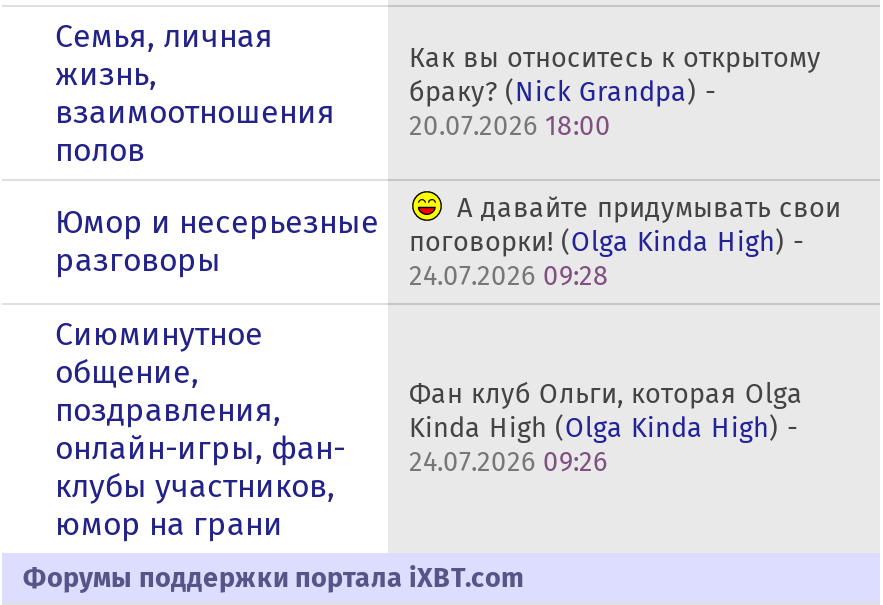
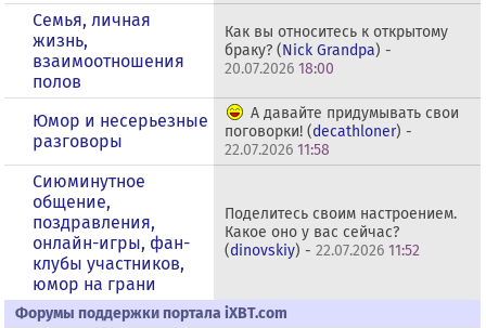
[409,225,805,293] поговорки! (Olga Kinda High) - | 24.07.2026 09:28 -> [225,122,413,159] поговорки! (decathloner) - | 22.07.2026 11:58
[409,377,803,479] Фан клуб Ольги, которая Olga | Kinda High (Olga Kinda High) - | 24.07.2026 09:26 -> [225,205,457,260] Поделитесь своим настроением. | Какое оно у вас сейчас? | (dinovskiy) - 22.07.2026 11:52

